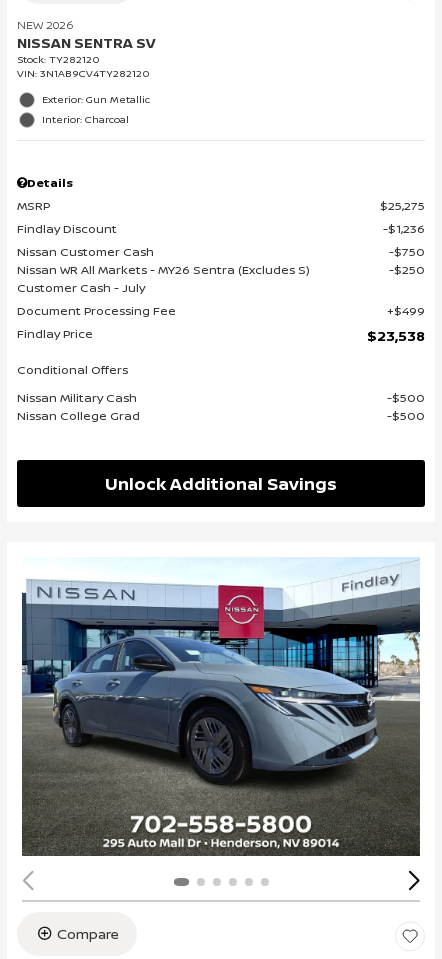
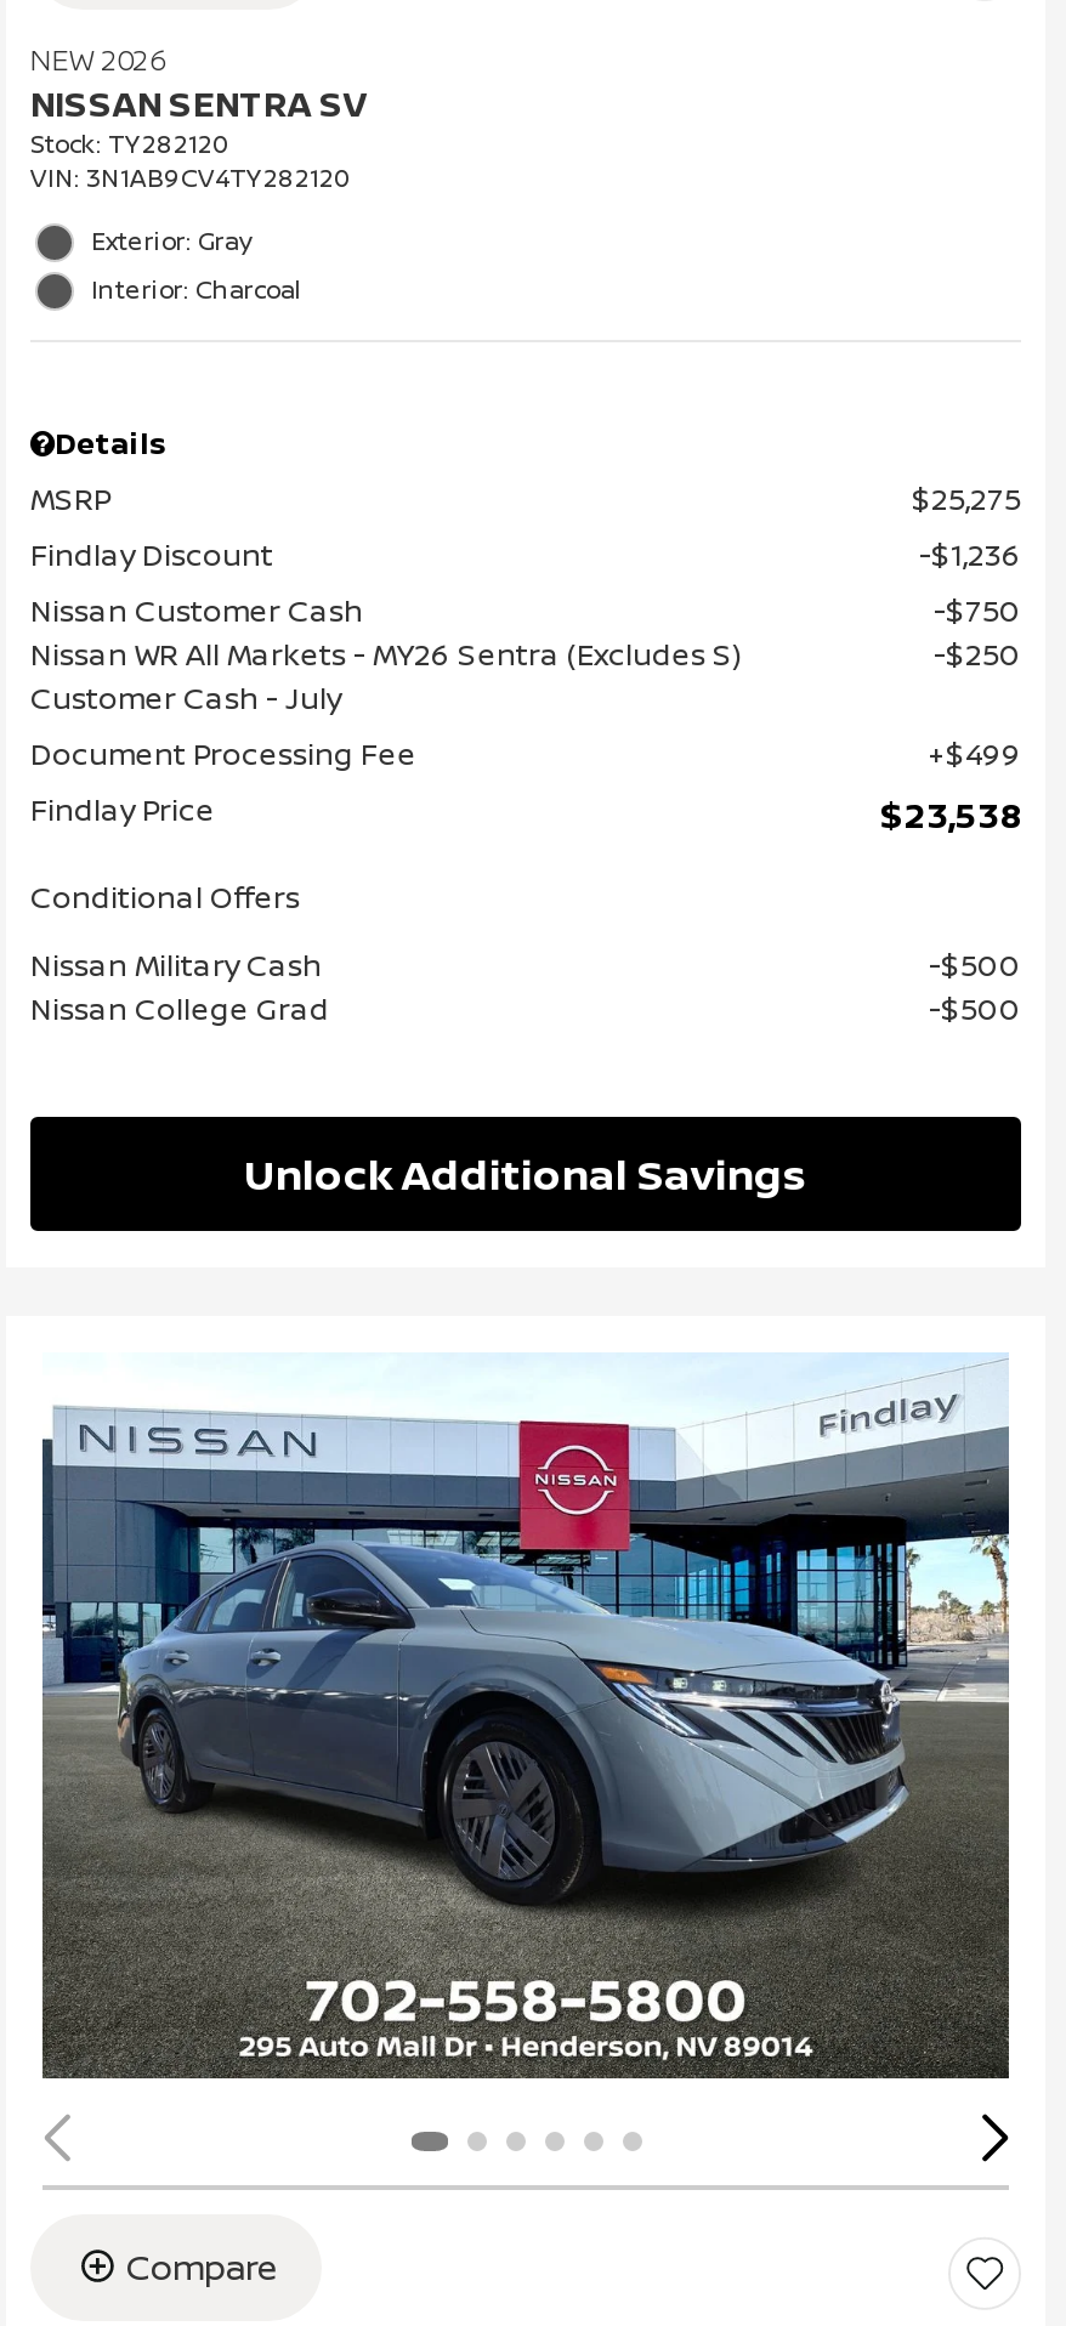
[42,92,150,106] Exterior: Gun Metallic -> [91,224,251,258] Exterior: Gray

